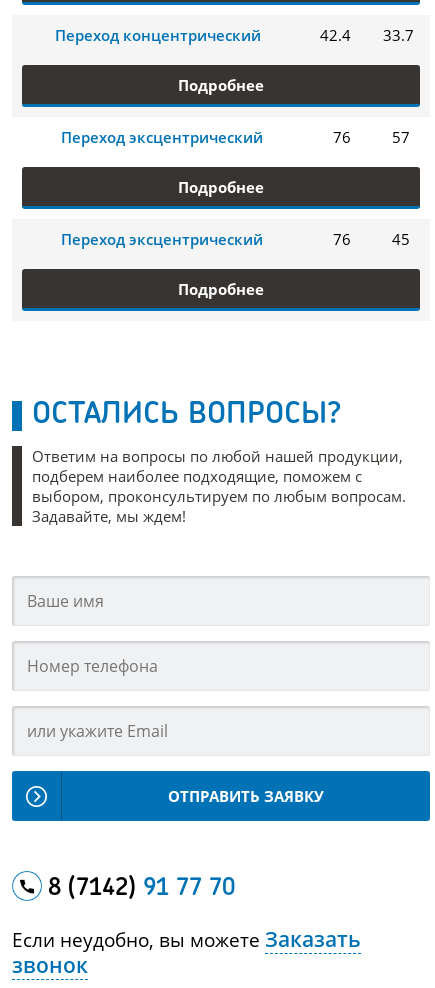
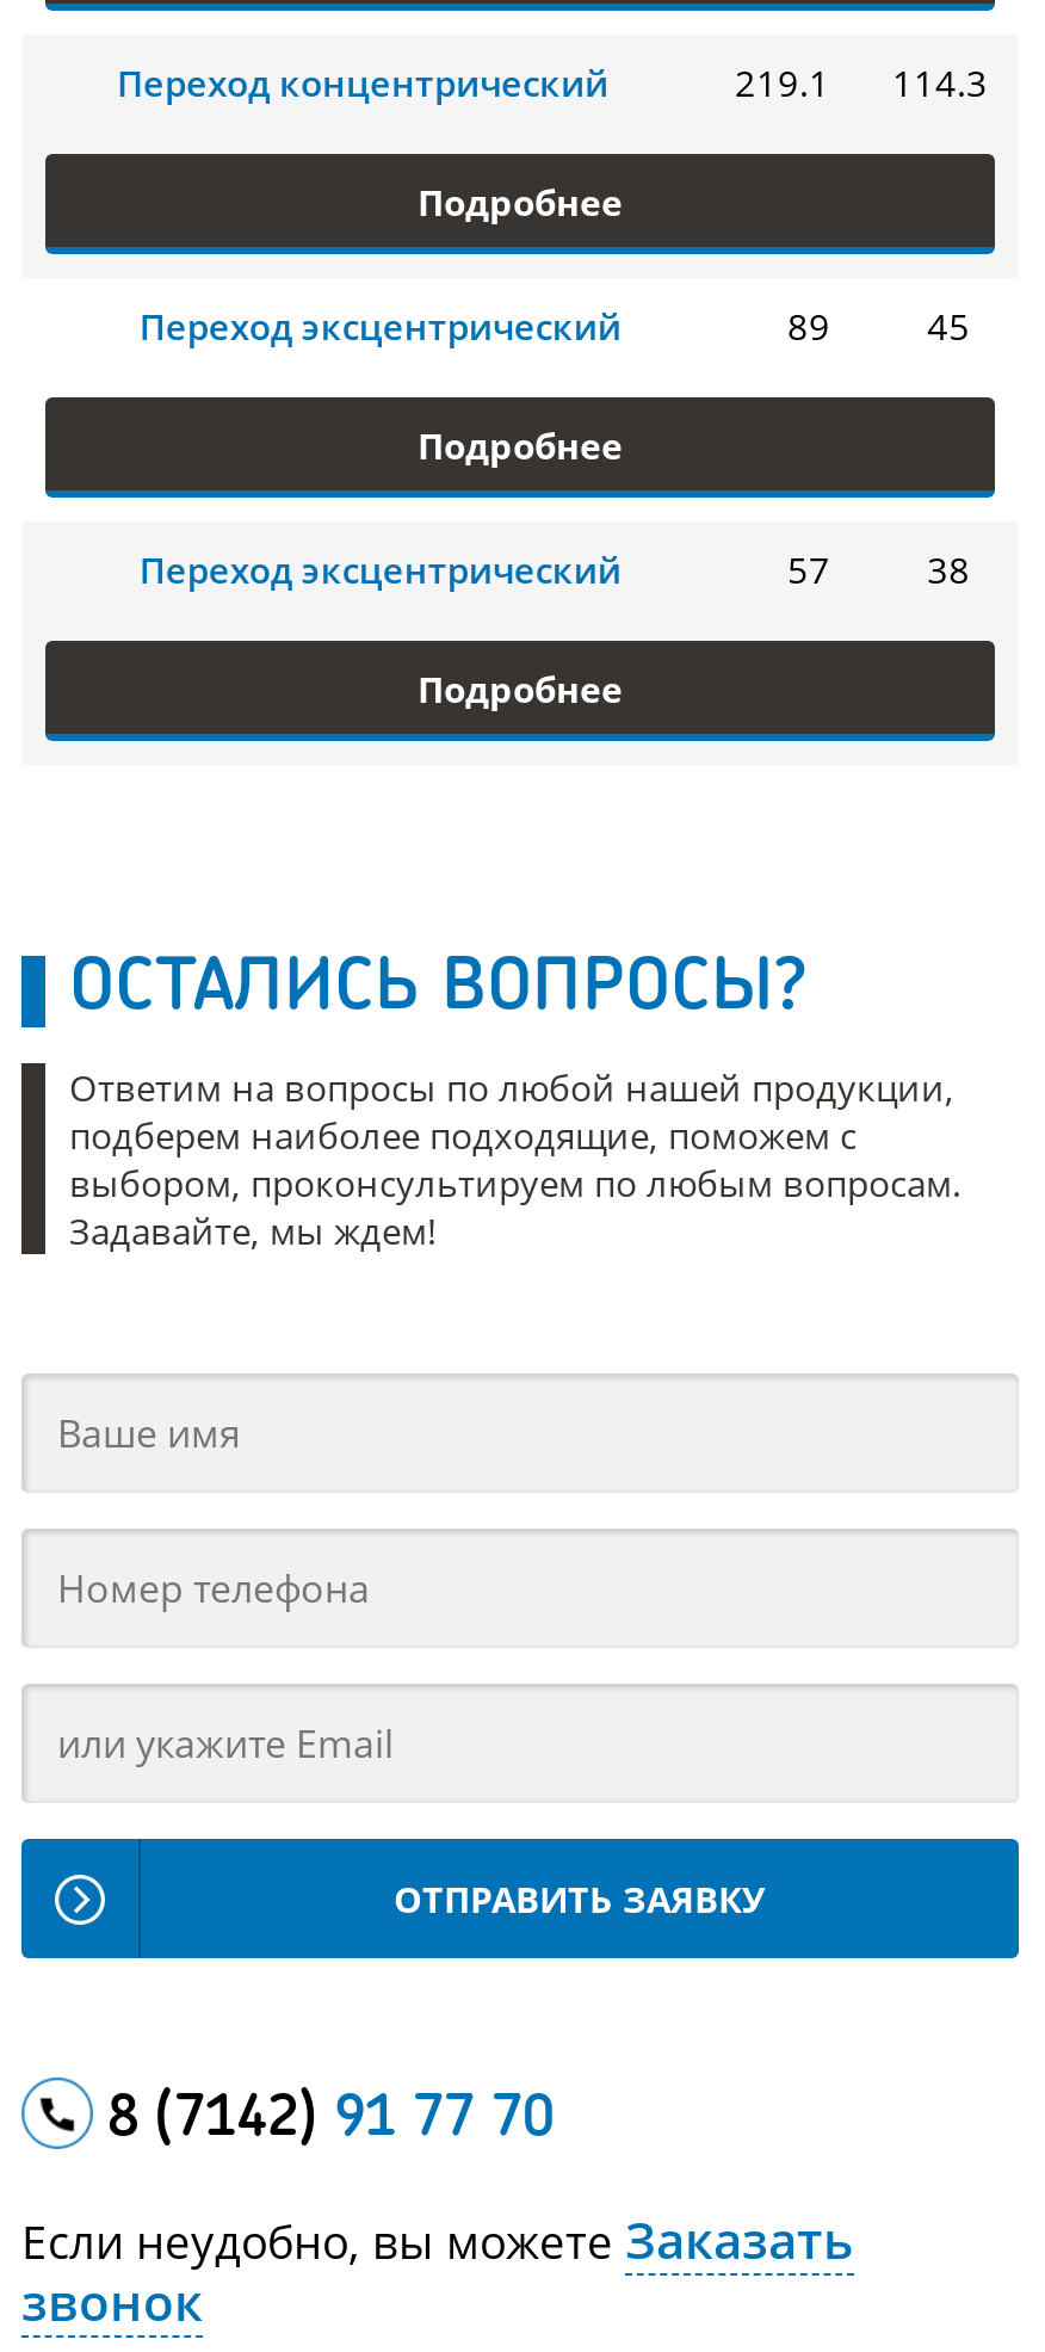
[320,25,351,45] 42.4 -> [735,58,830,106] 219.1
[383,25,414,45] 33.7 -> [892,58,988,106] 114.3
[333,127,351,147] 76 -> [787,302,830,350] 89
[392,127,410,147] 57 -> [927,302,970,350] 45
[333,229,351,249] 76 -> [787,545,830,593] 57
[392,229,410,249] 45 -> [927,545,970,593] 38

